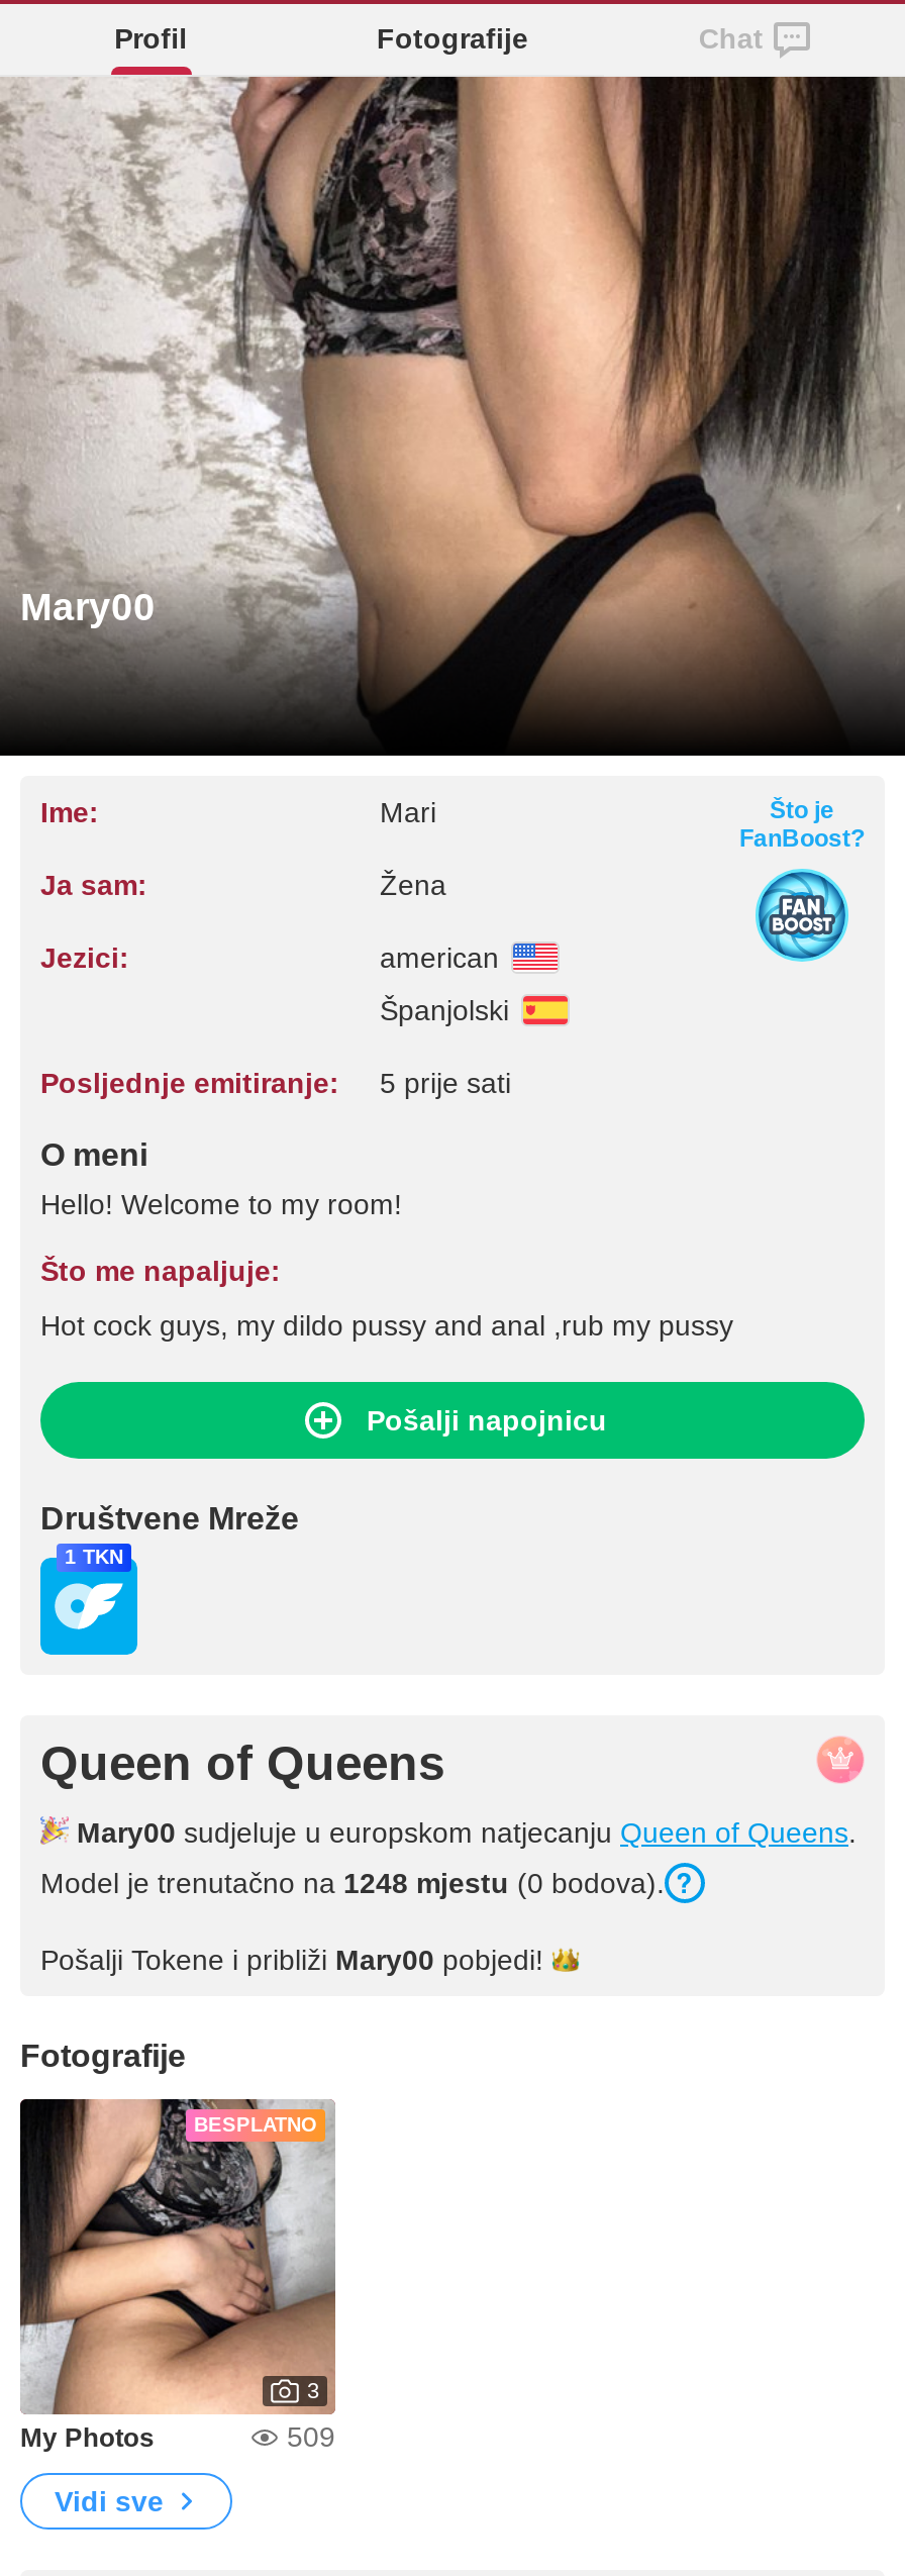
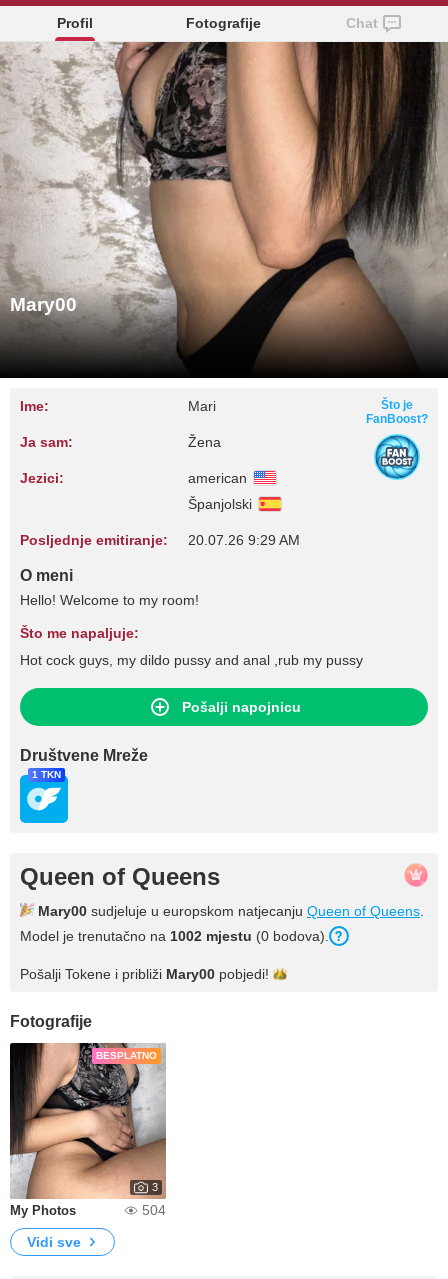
[40,1067,511,1099] Posljednje emitiranje: 5 prije sati -> [20,532,300,548] Posljednje emitiranje: 20.07.26 9:29 AM
[40,1867,665,1899] Model je trenutačno na 1248 mjestu (0 bodova). -> [20,928,329,944] Model je trenutačno na 1002 mjestu (0 bodova).
[287,2420,335,2453] 509 -> [142,1202,166,1218] 504

